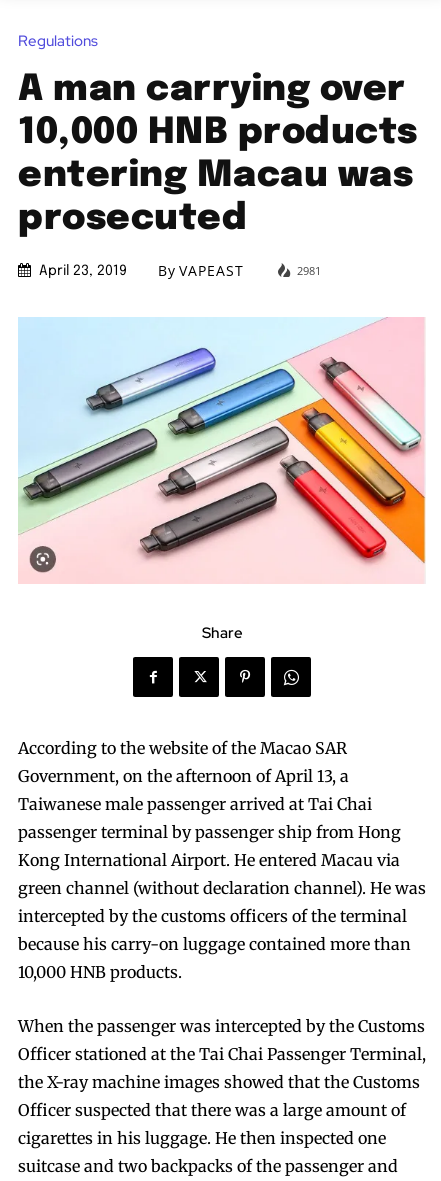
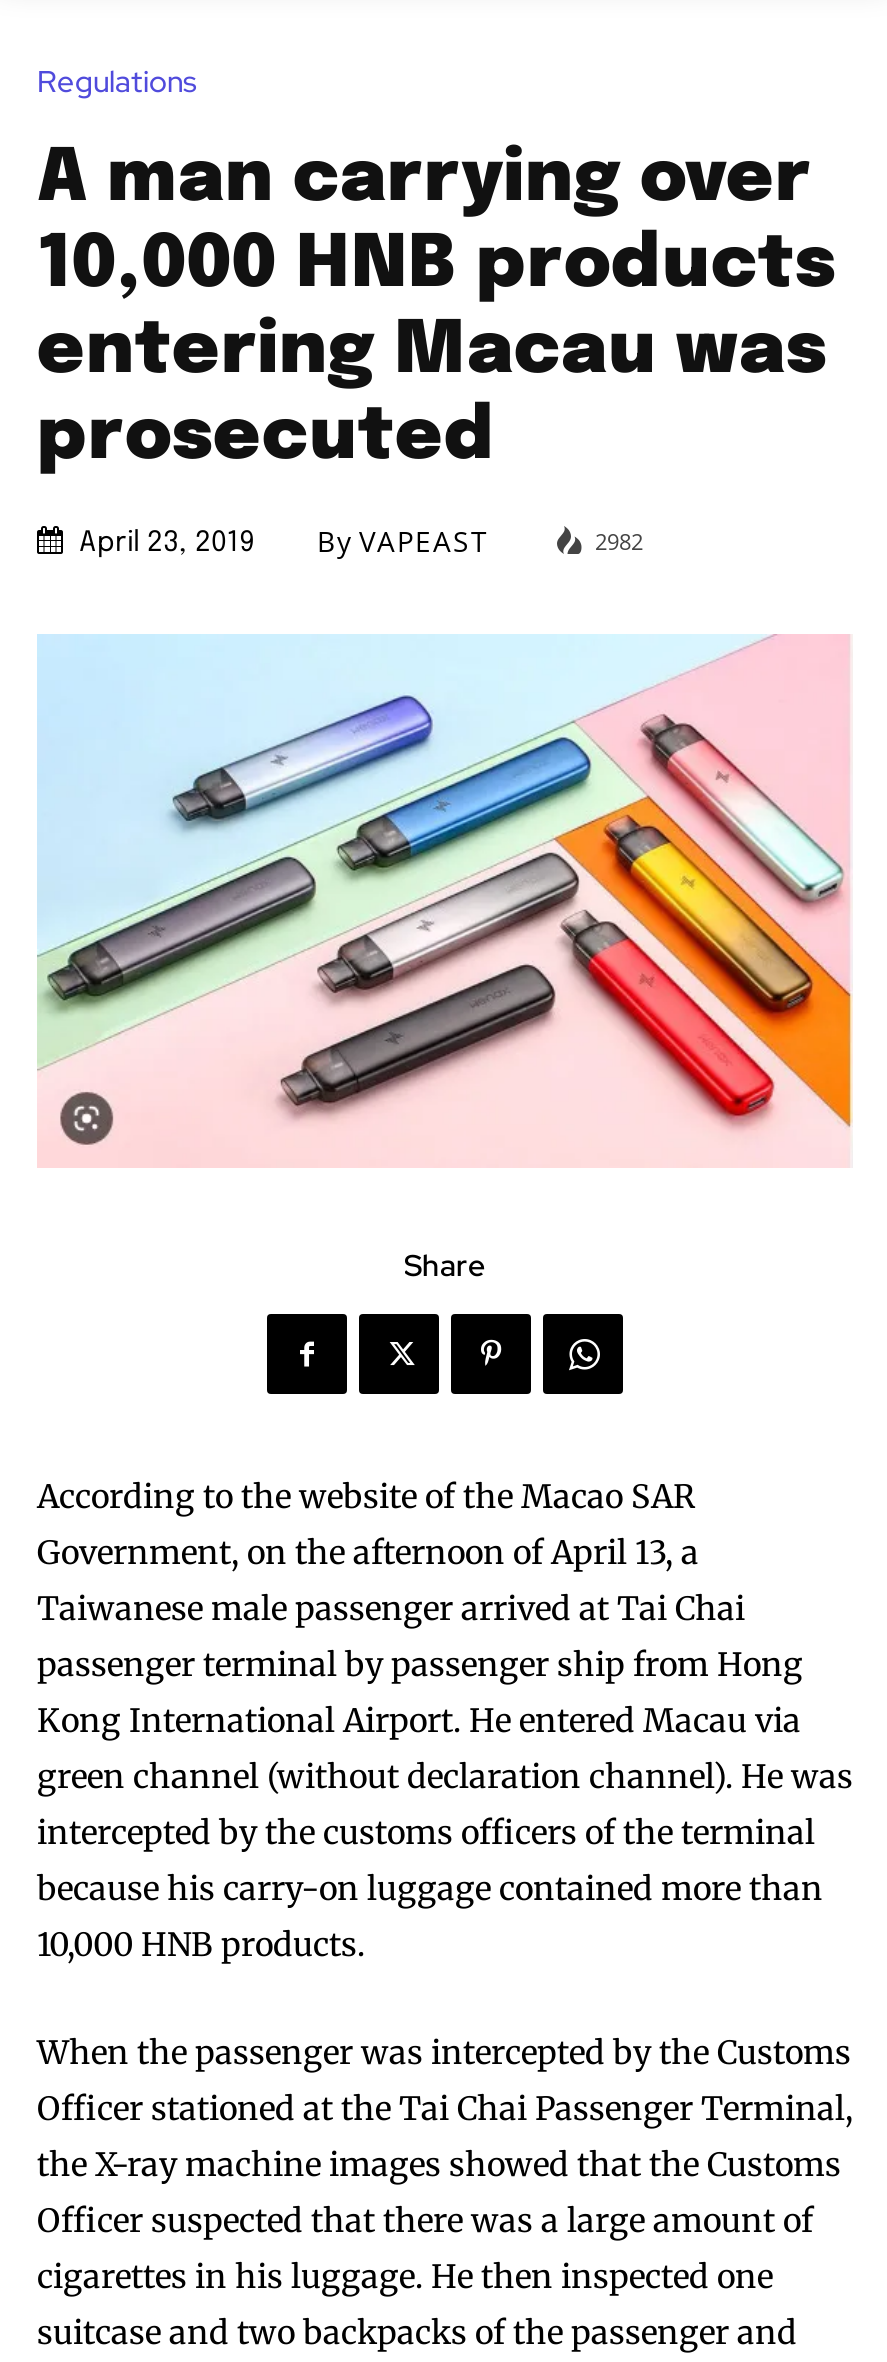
[297,263,321,278] 2981 -> [595,526,643,556] 2982

